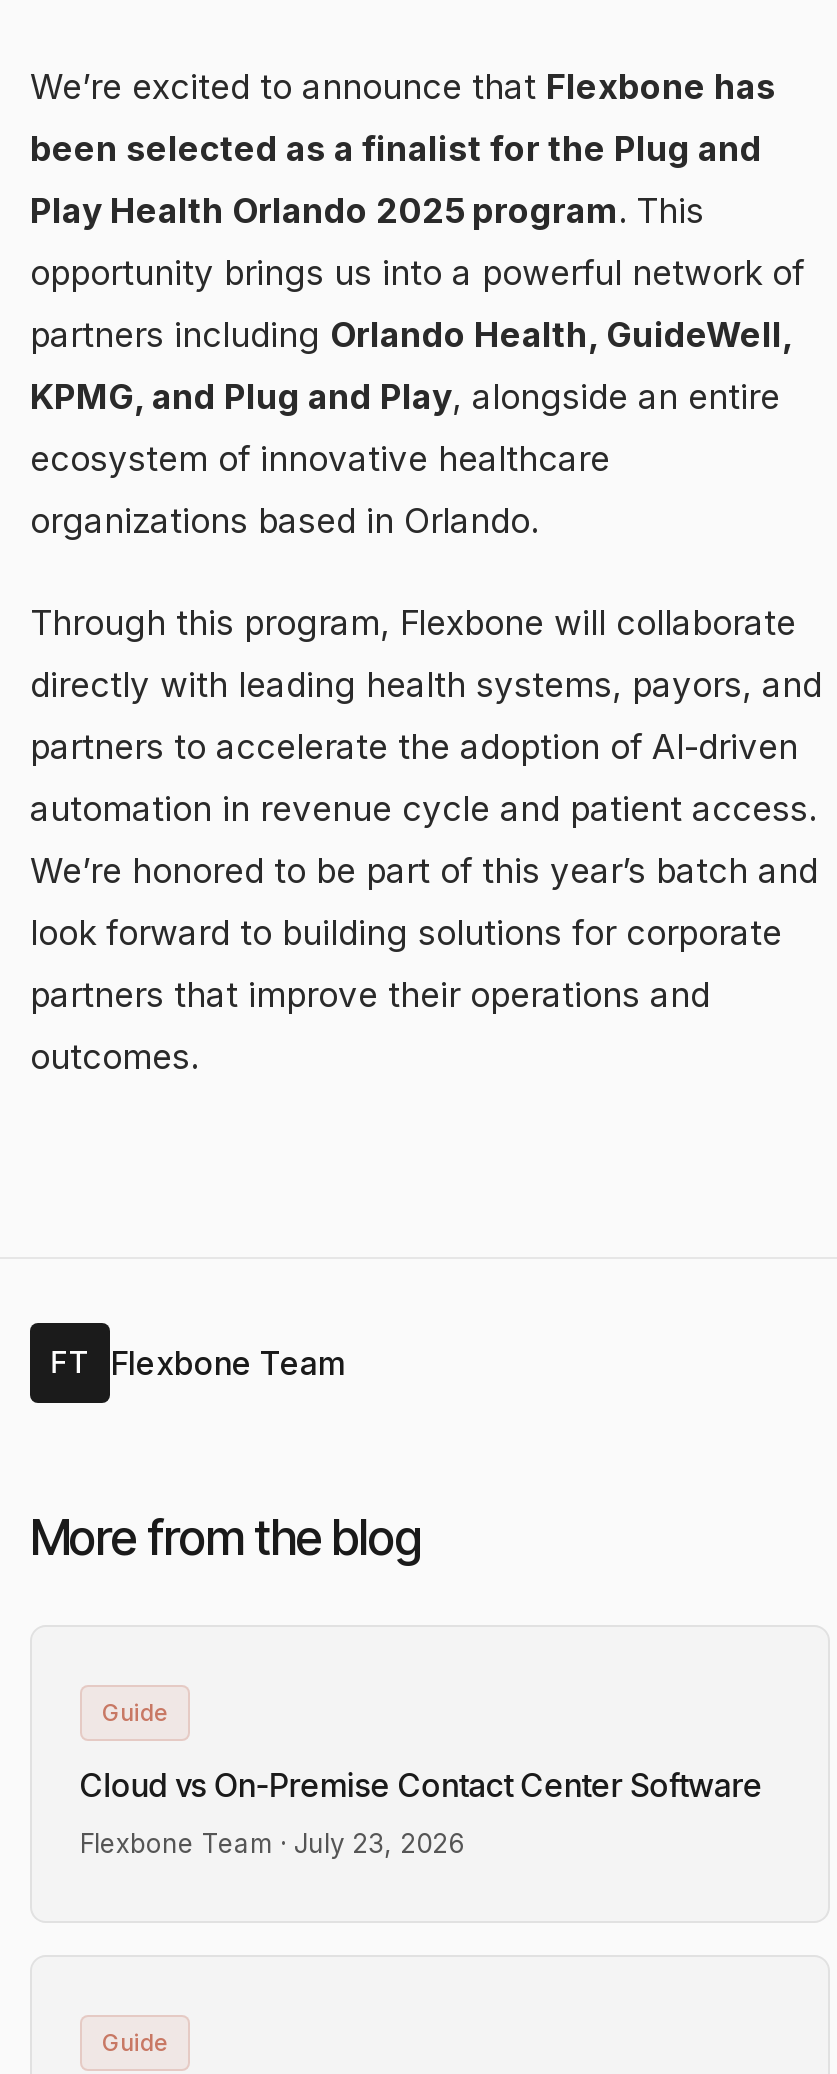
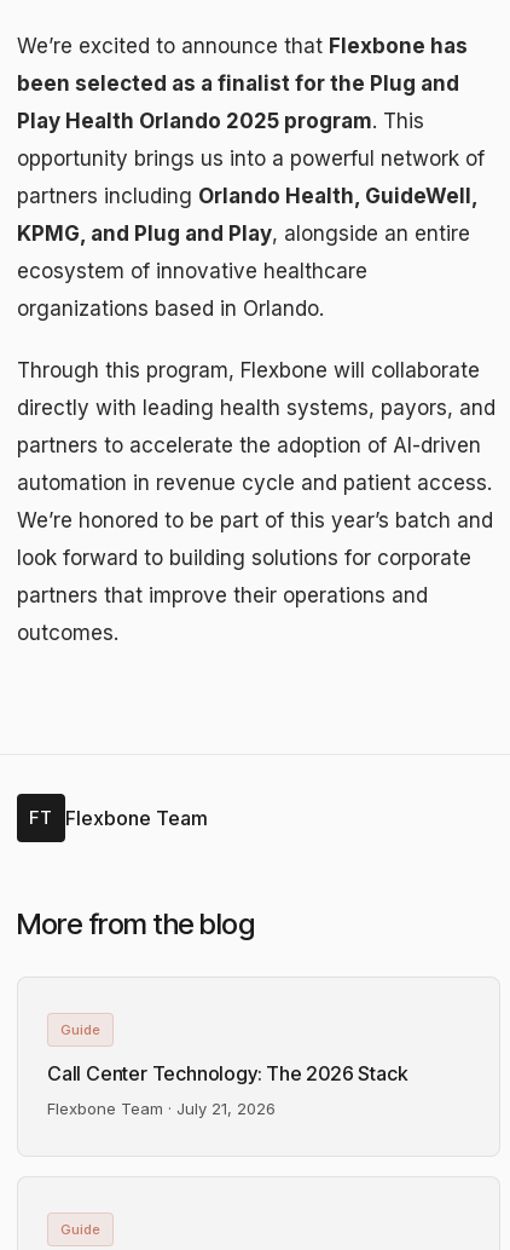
[80,1765,763,1805] Cloud vs On-Premise Contact Center Software -> [47,1061,407,1086] Call Center Technology: The 2026 Stack
[80,1827,464,1859] Flexbone Team · July 23, 2026 -> [47,1099,276,1118] Flexbone Team · July 21, 2026

